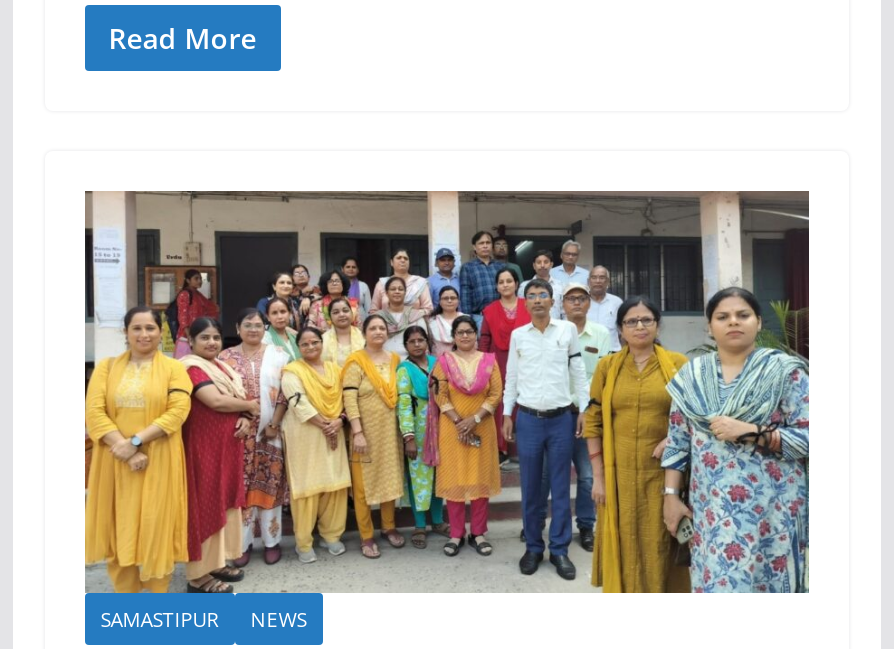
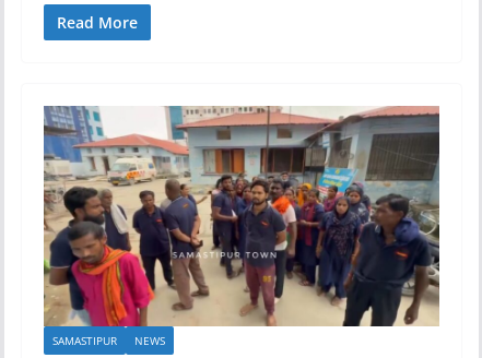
[83,190,811,594] [image] -> [43,106,440,327] [image]

